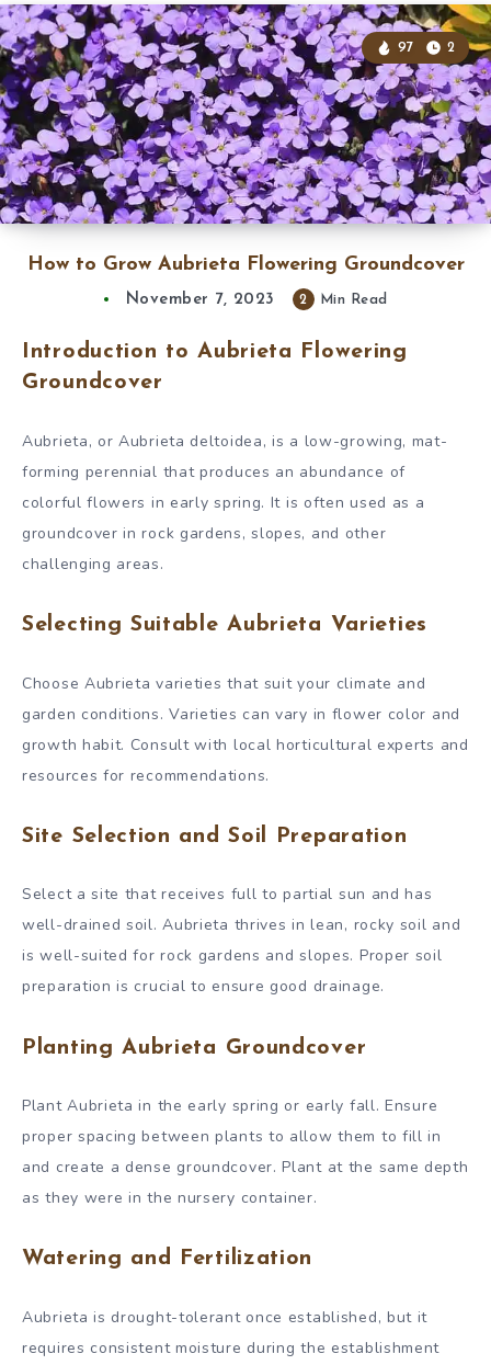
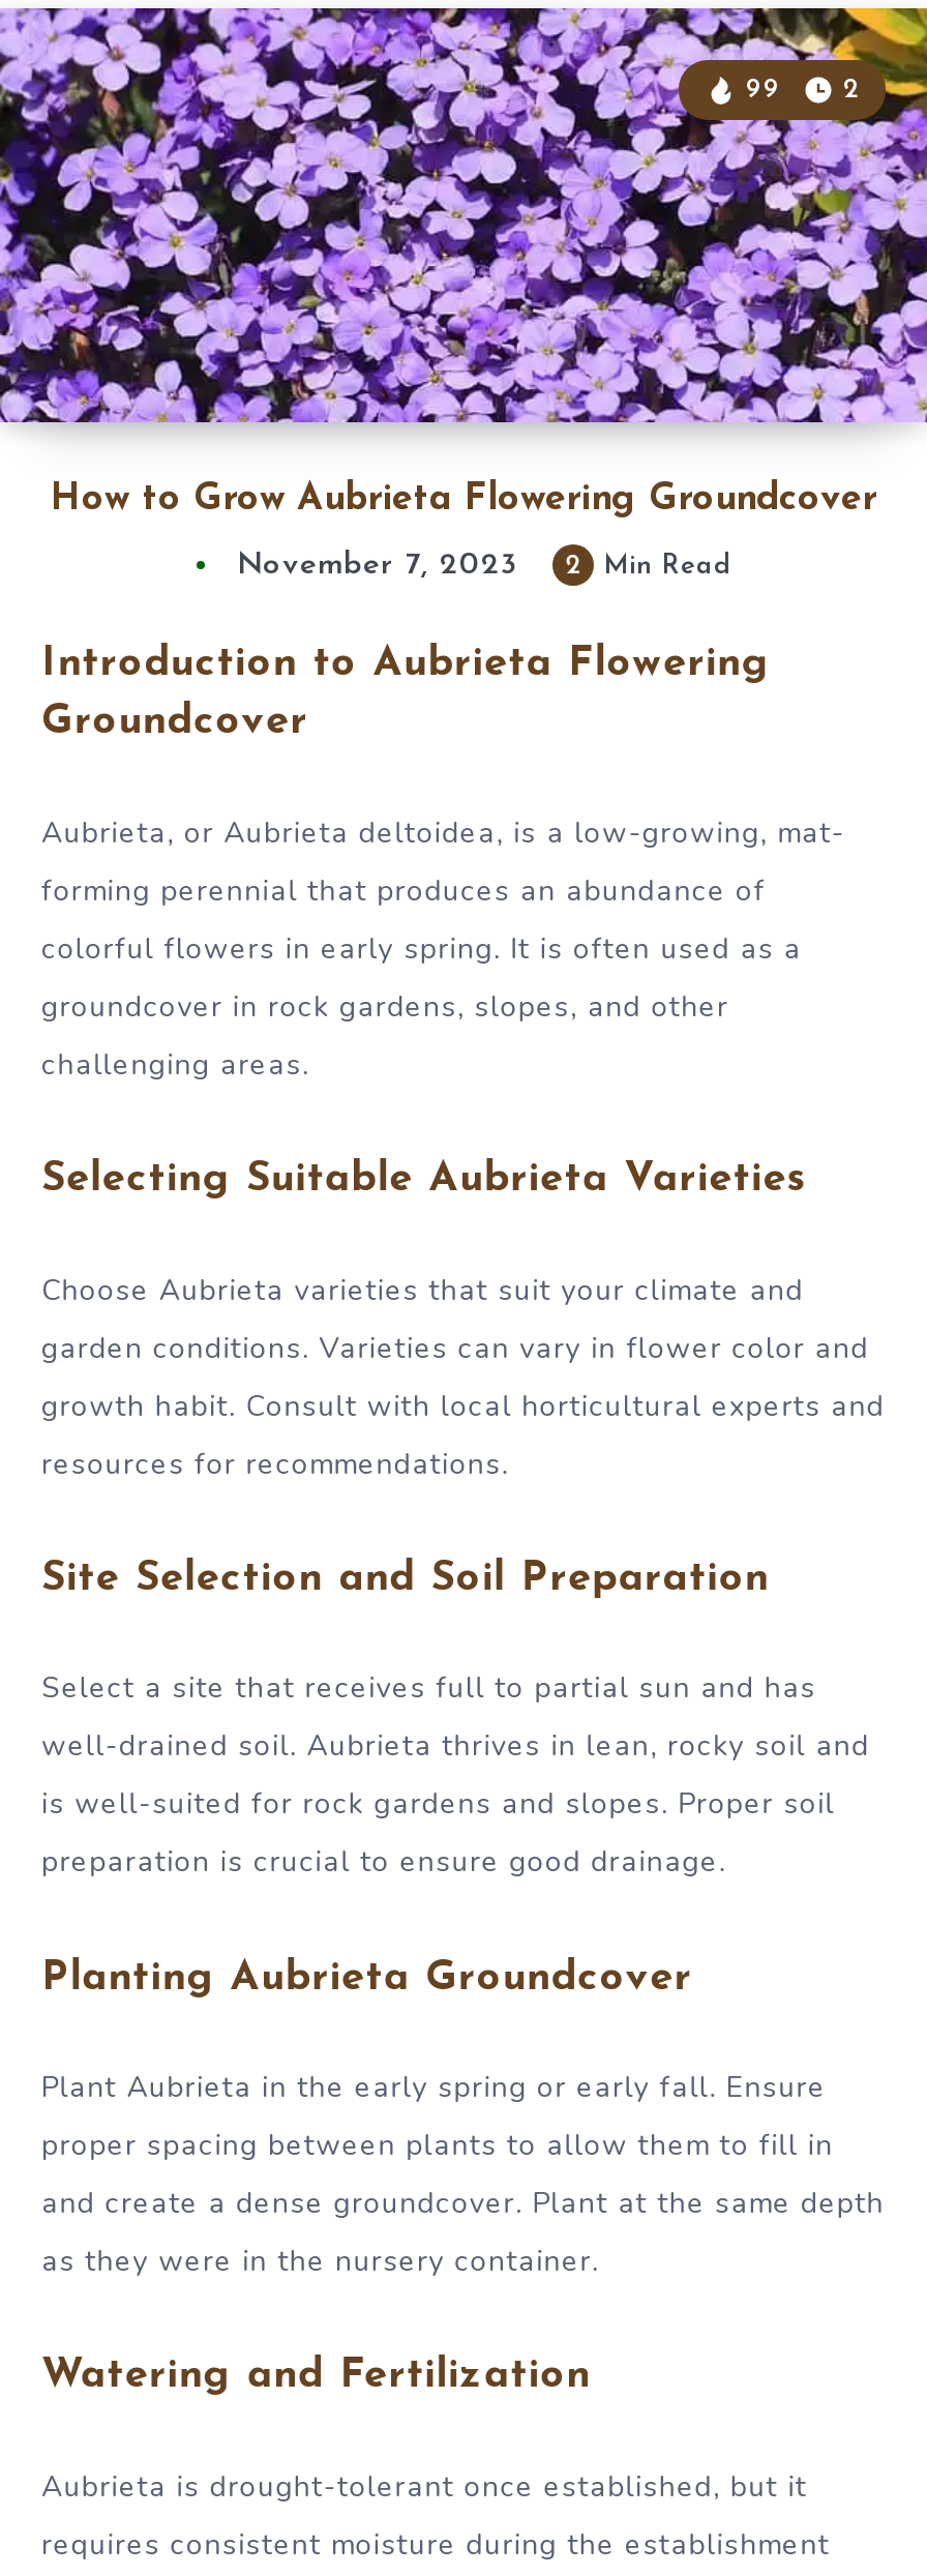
[392,41,455,55] 97 2 -> [737,77,859,104] 99 2

